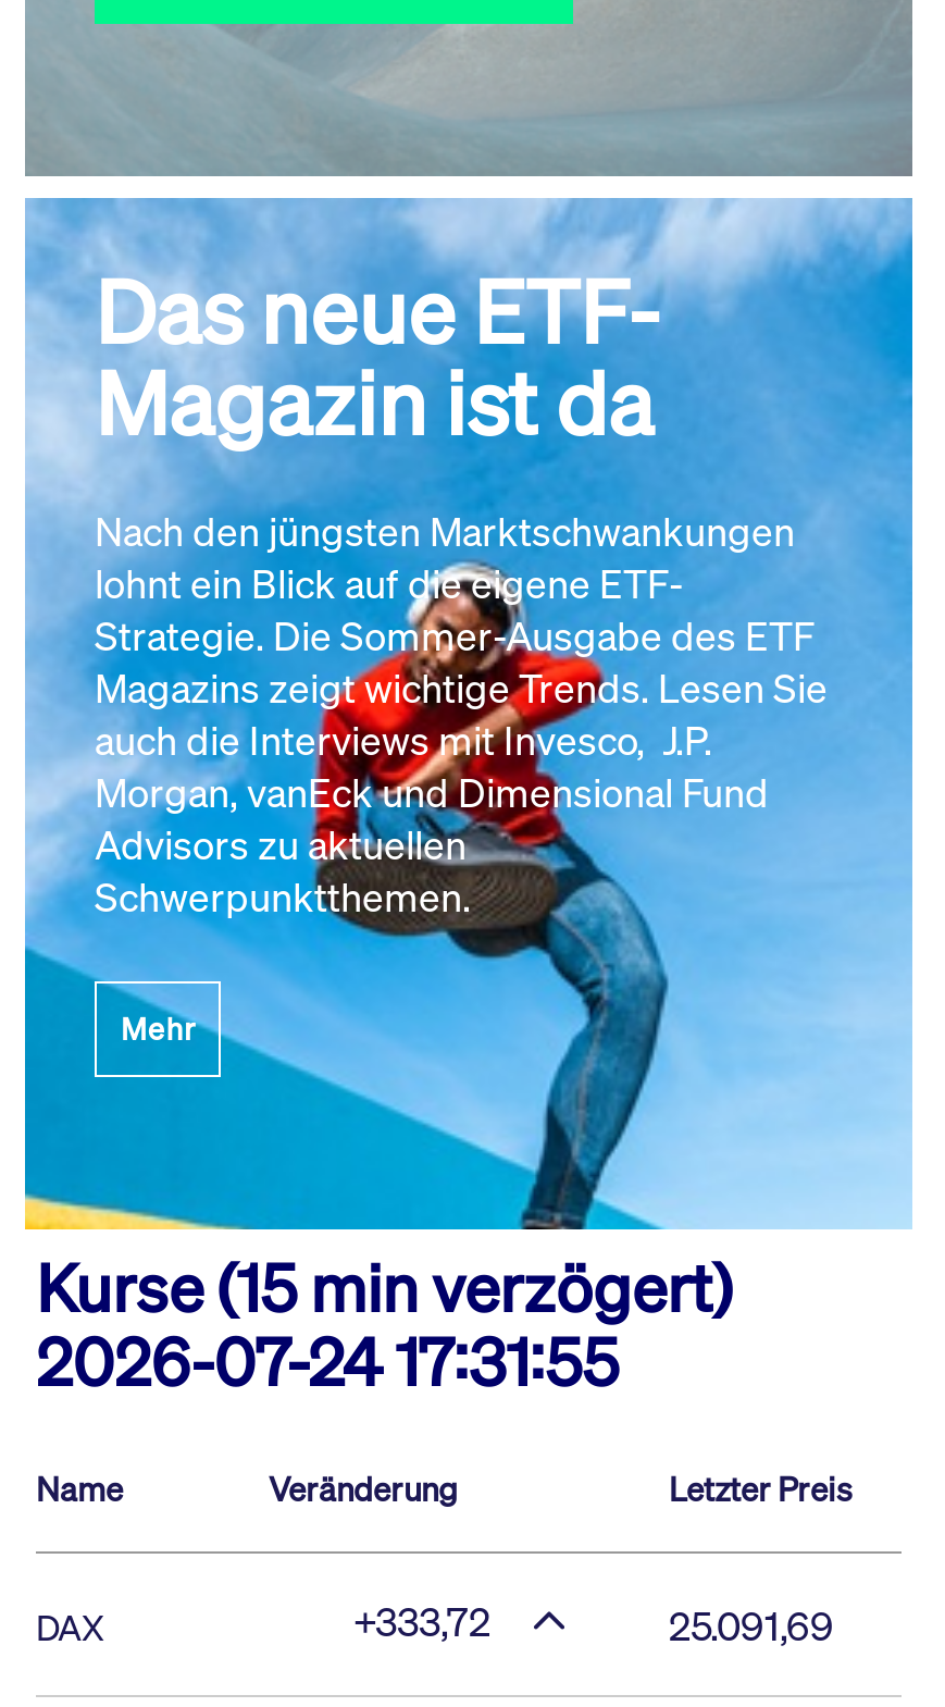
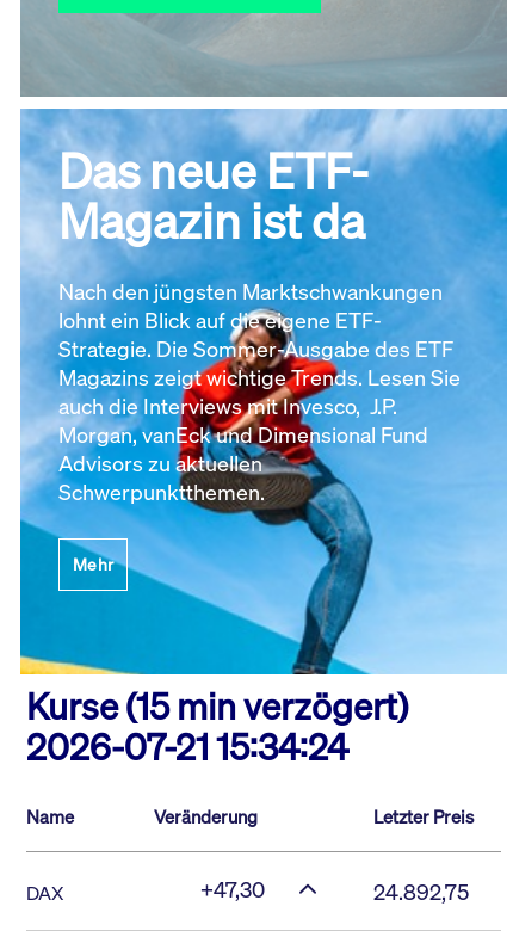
[36,1319,619,1406] 2026-07-24 17:31:55 -> [26,723,348,771] 2026-07-21 15:34:24
[353,1595,490,1647] +333,72 -> [200,875,265,904] +47,30
[669,1599,834,1652] 25.091,69 -> [373,877,469,906] 24.892,75

